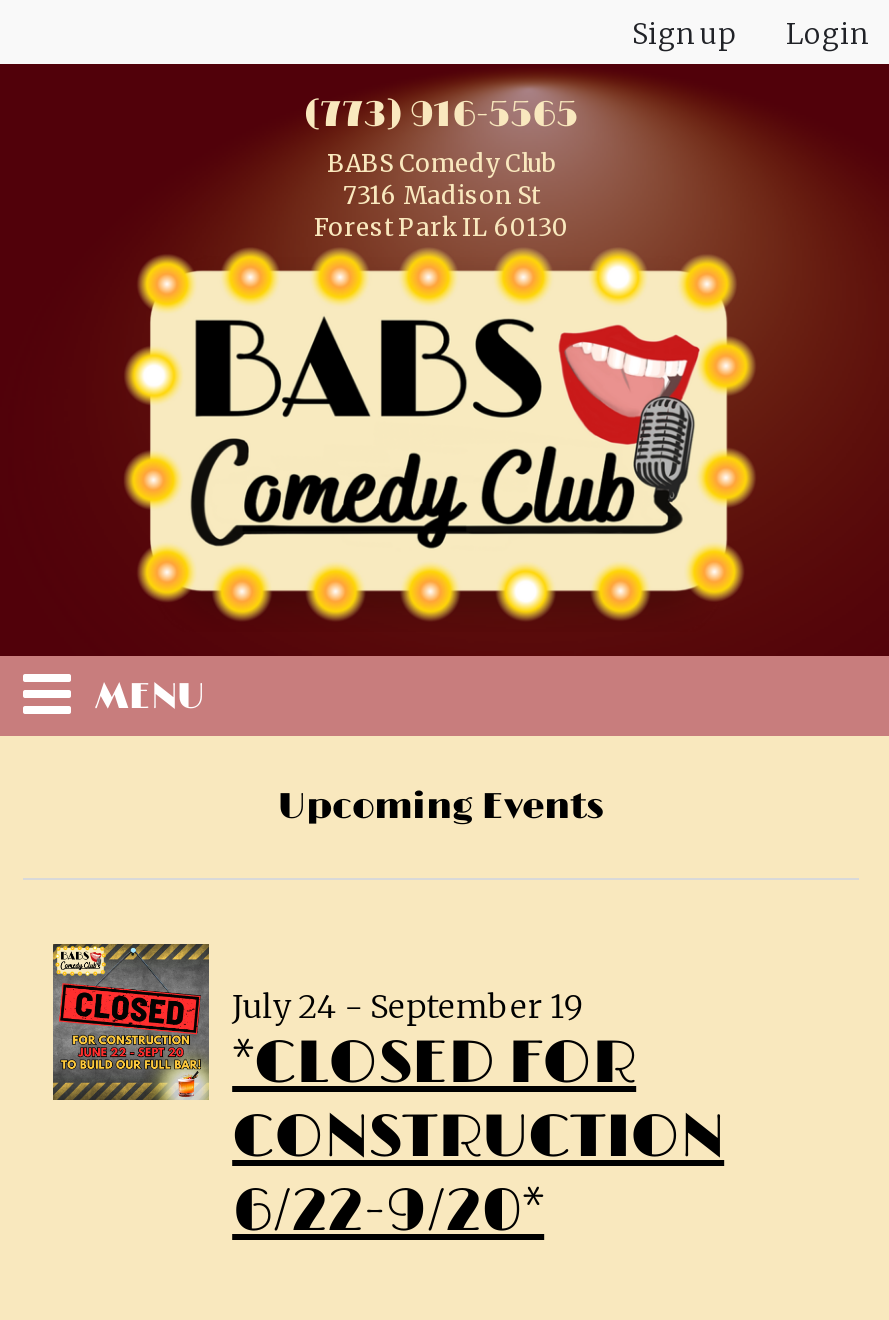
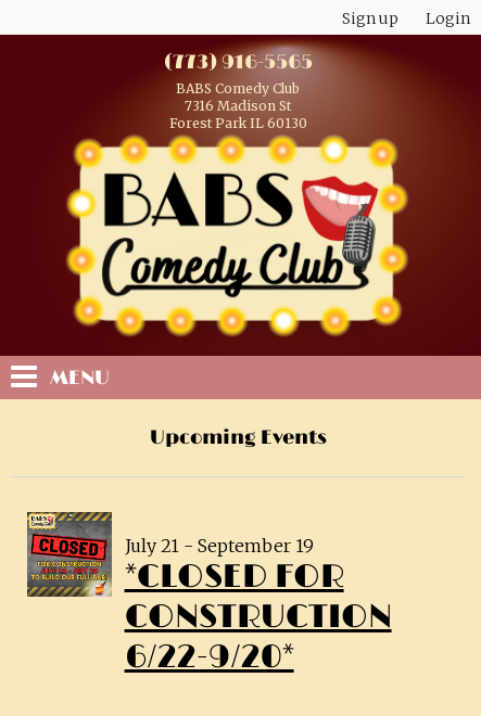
[232,986,584,1026] July 24 - September 19 -> [124,535,313,557] July 21 - September 19

